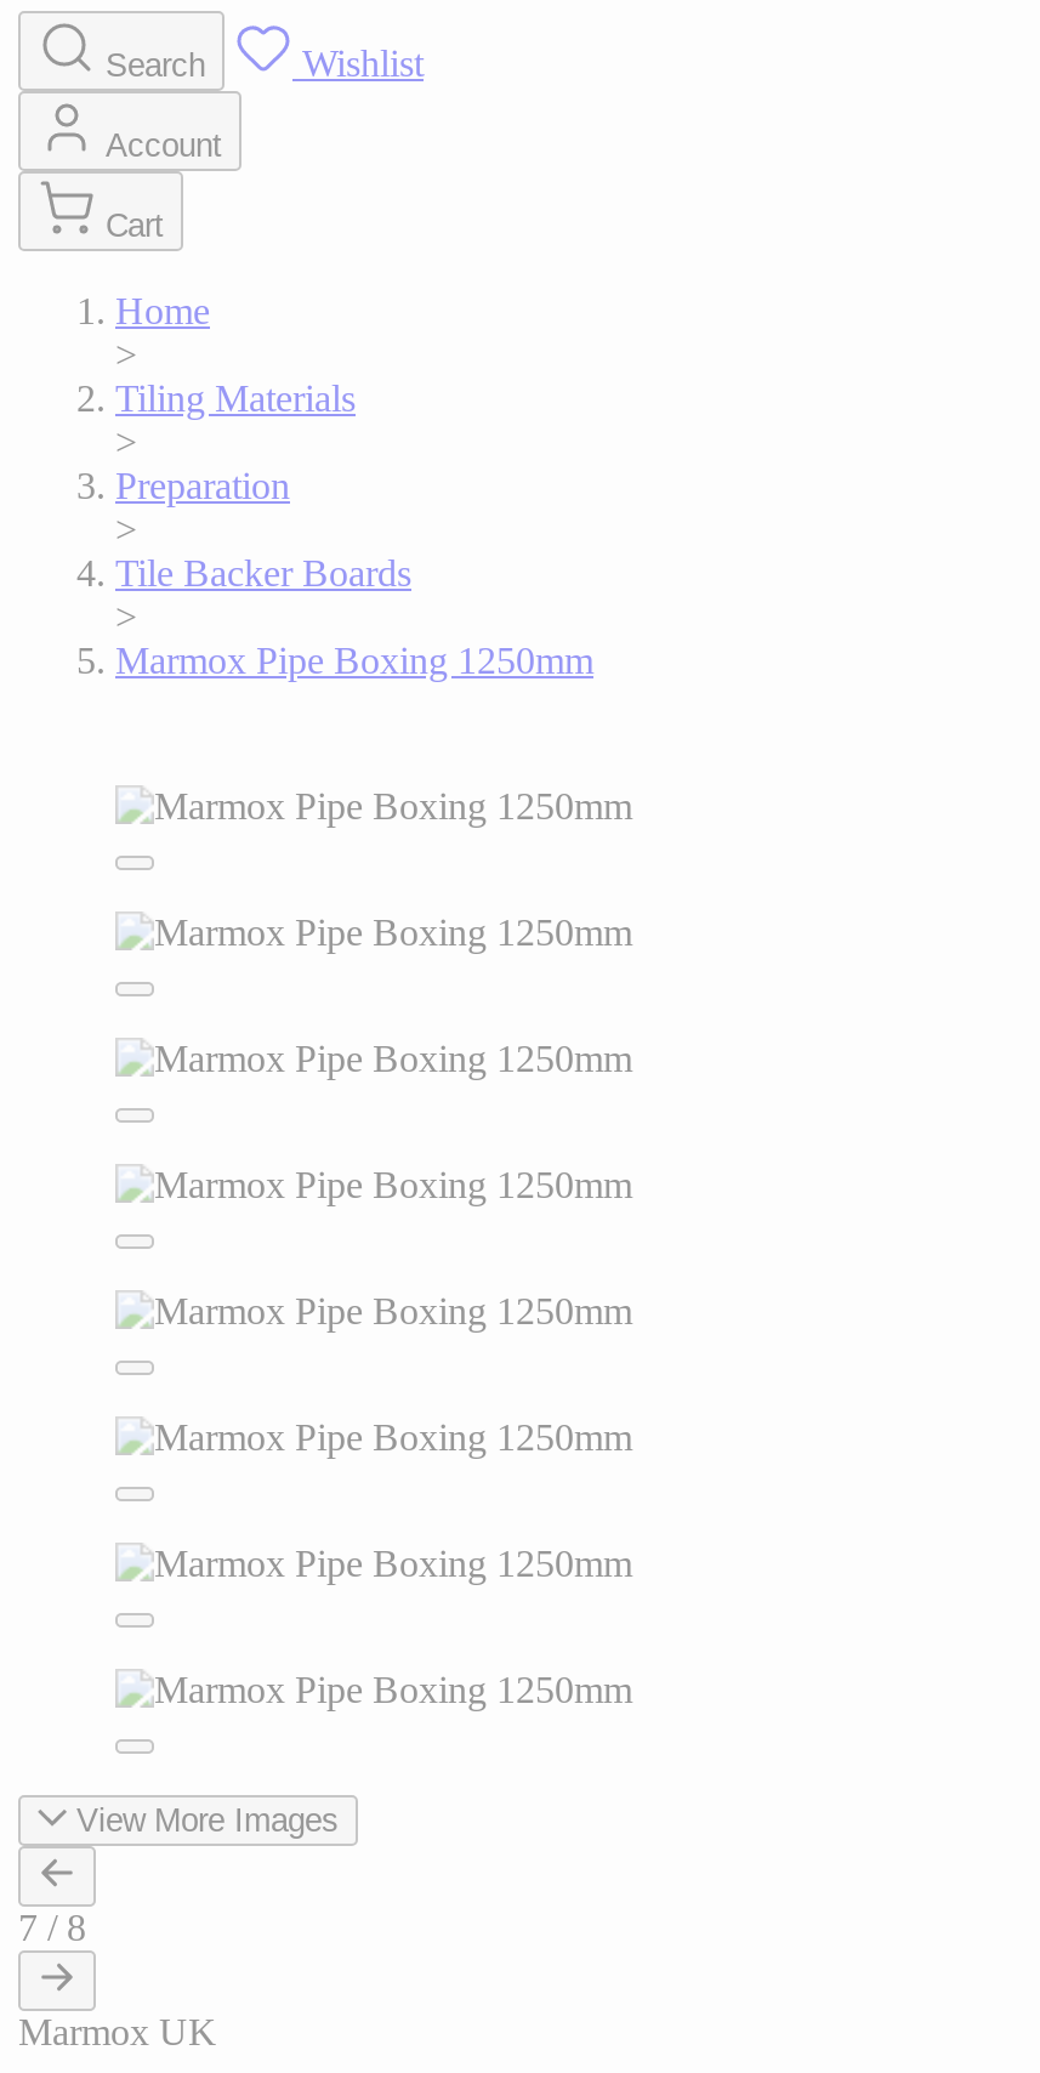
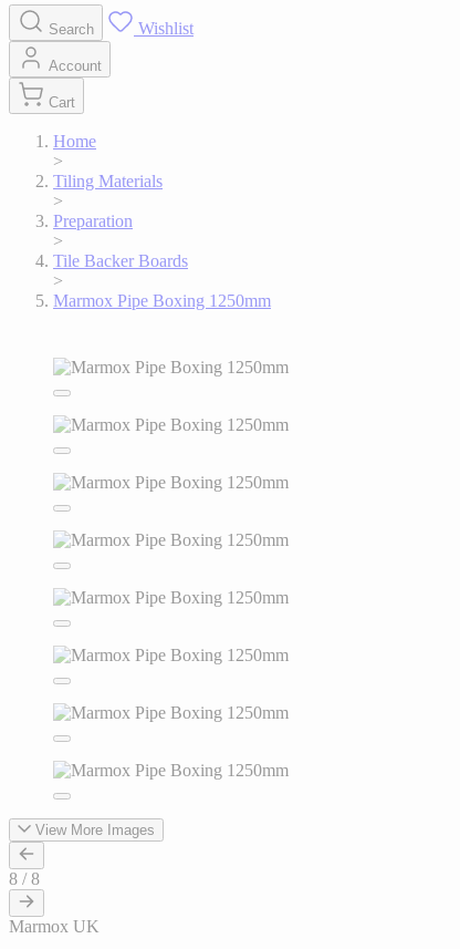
[18,1907,86,1948] 7 / 8 -> [9,869,40,888] 8 / 8

